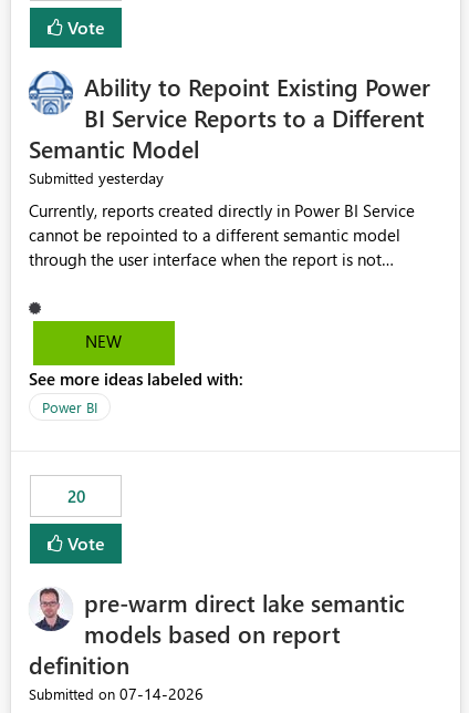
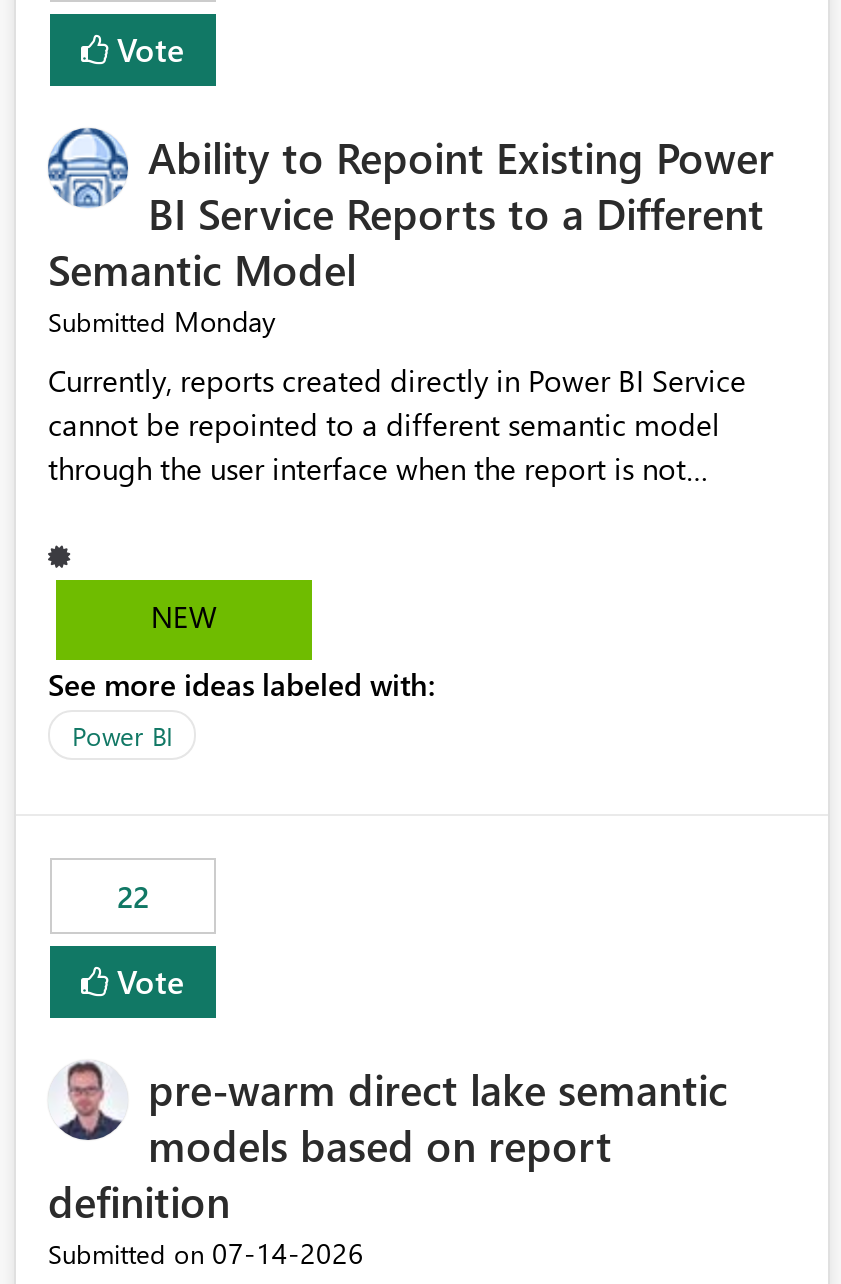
[29,168,164,189] Submitted yesterday -> [48,303,276,341] Submitted Monday
[67,485,85,508] 20 -> [117,877,149,917] 22

